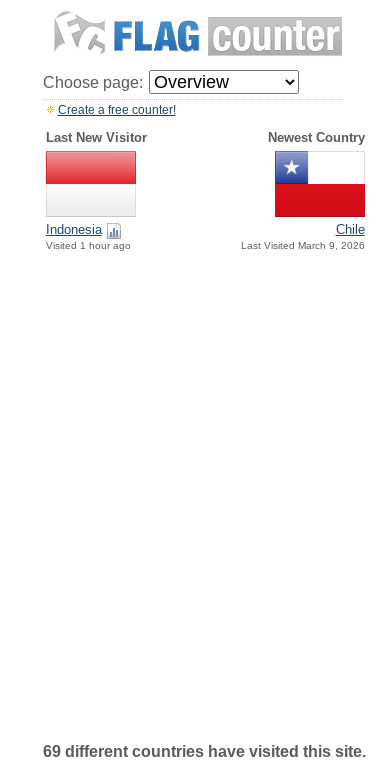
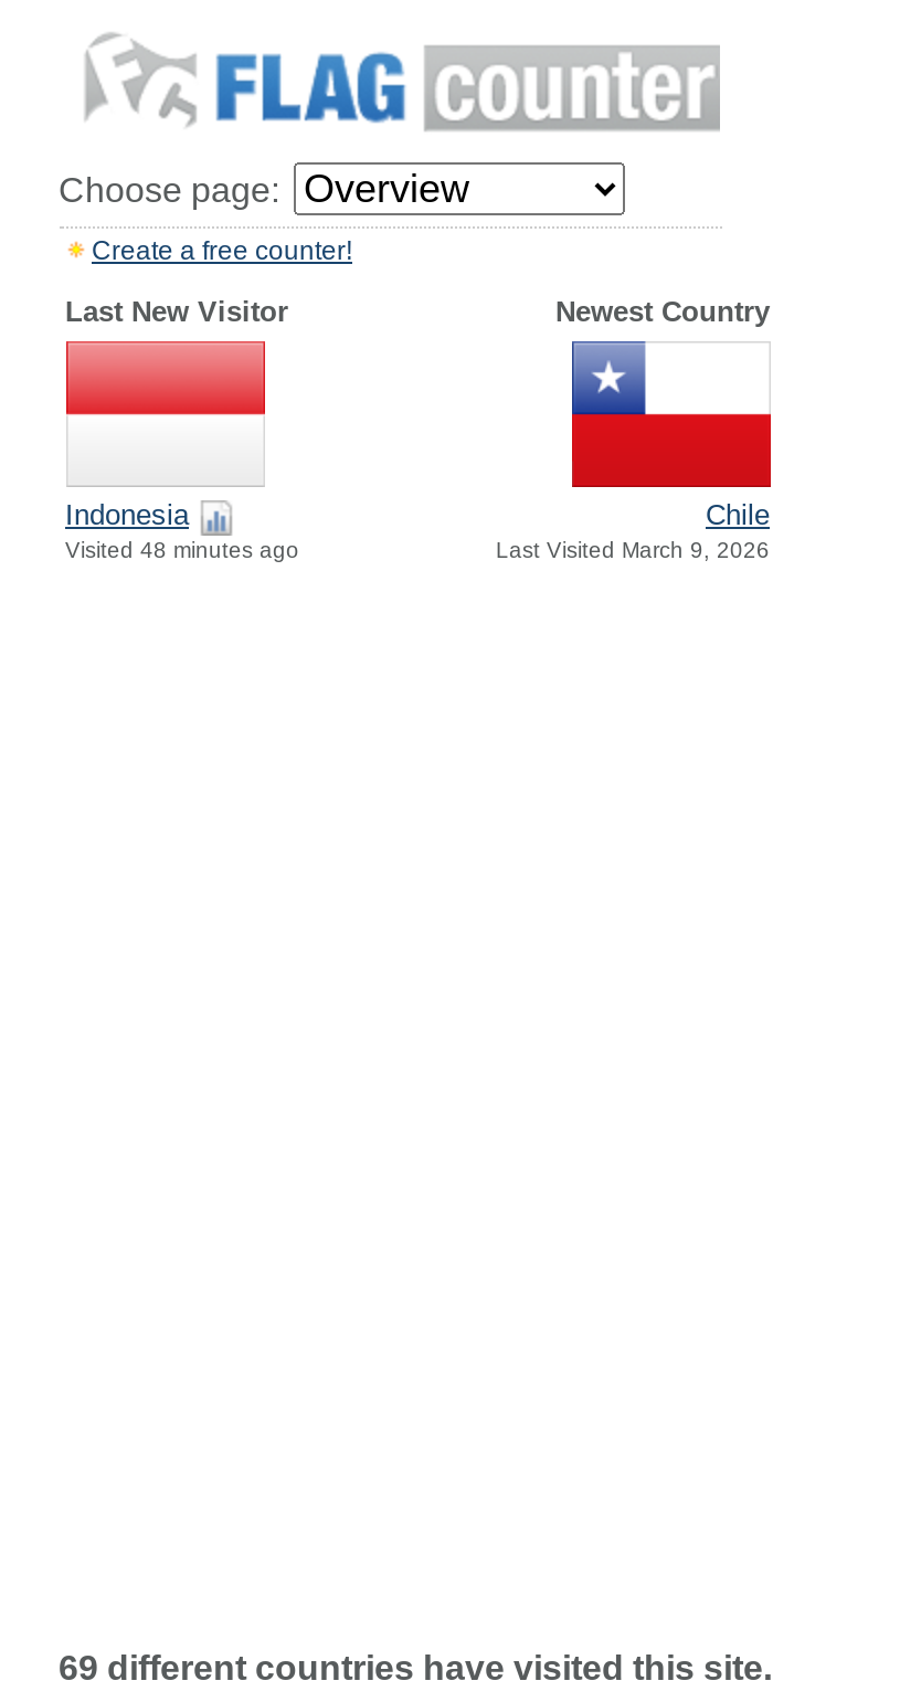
[45,240,130,251] Visited 1 hour ago -> [65,539,299,563] Visited 48 minutes ago

